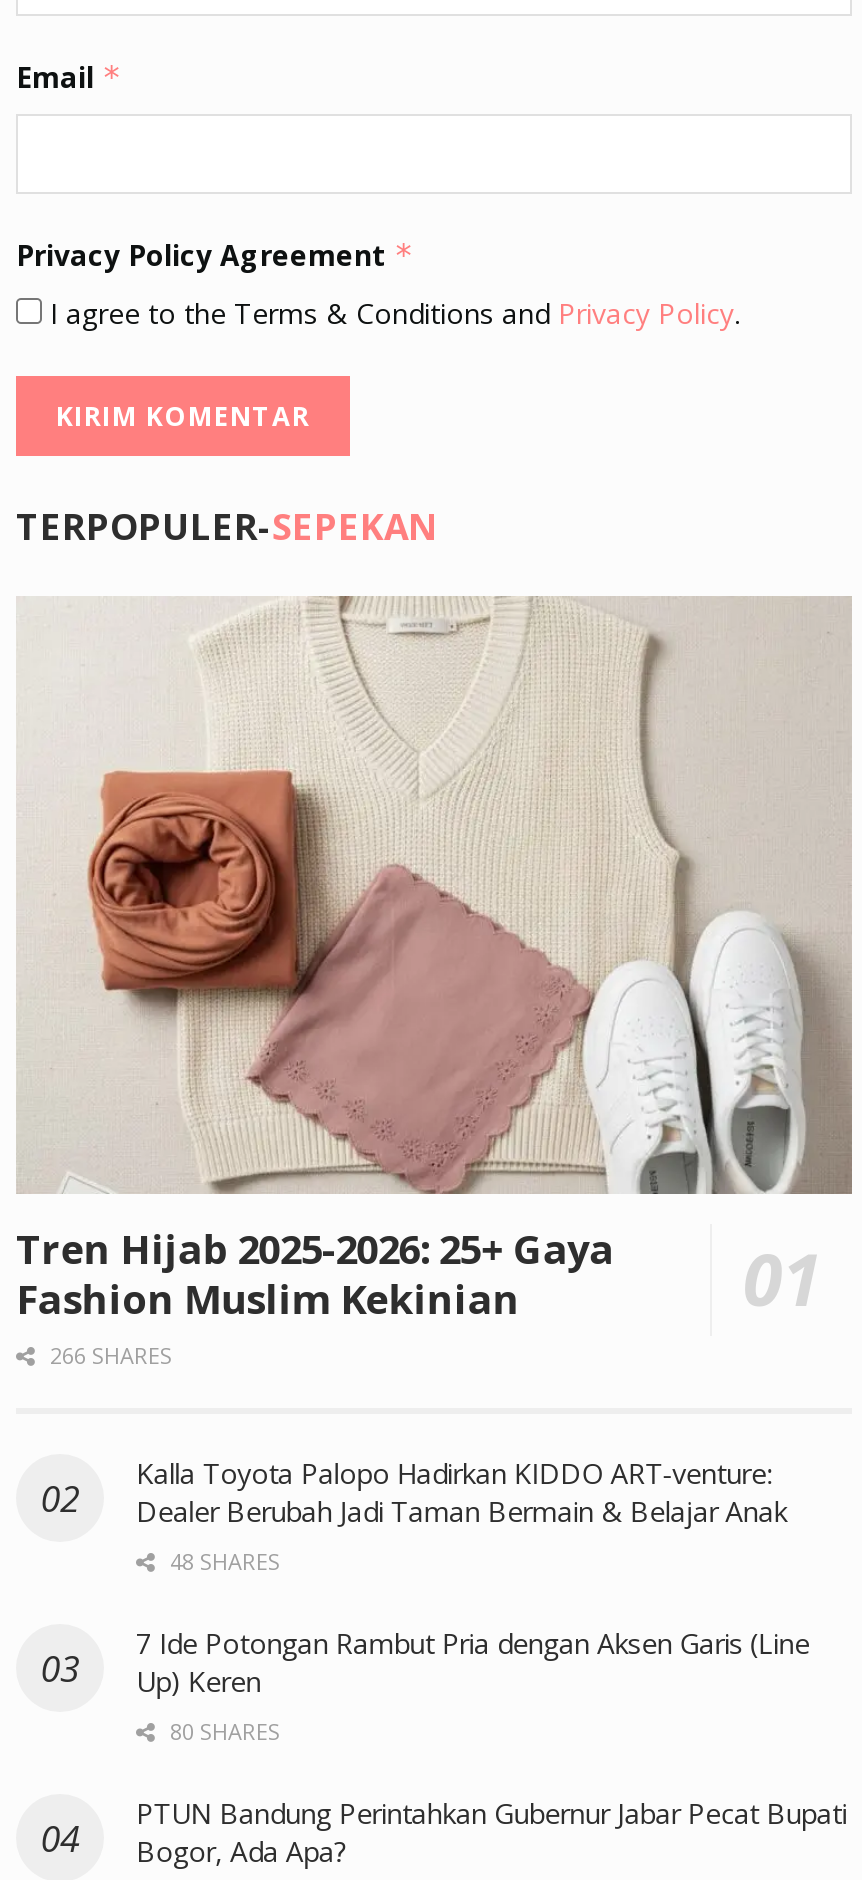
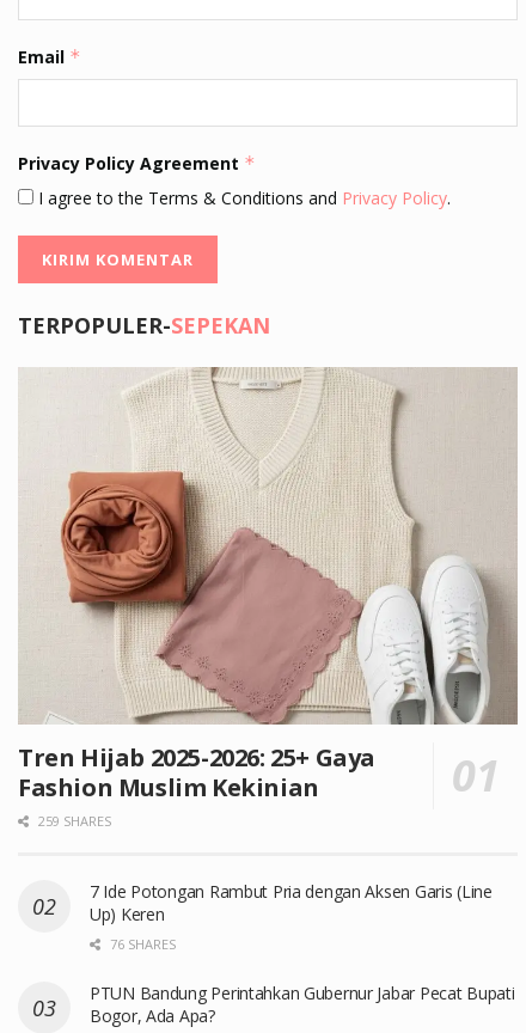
[44,1339,787,1575] 266 SHARES | Kalla Toyota Palopo Hadirkan KIDDO ART-venture: | Dealer Berubah Jadi Taman Bermain & Belajar Anak | 48 SHARES -> [35,811,111,829] 259 SHARES
[164,1715,280,1745] 80 SHARES -> [106,935,176,953] 76 SHARES

